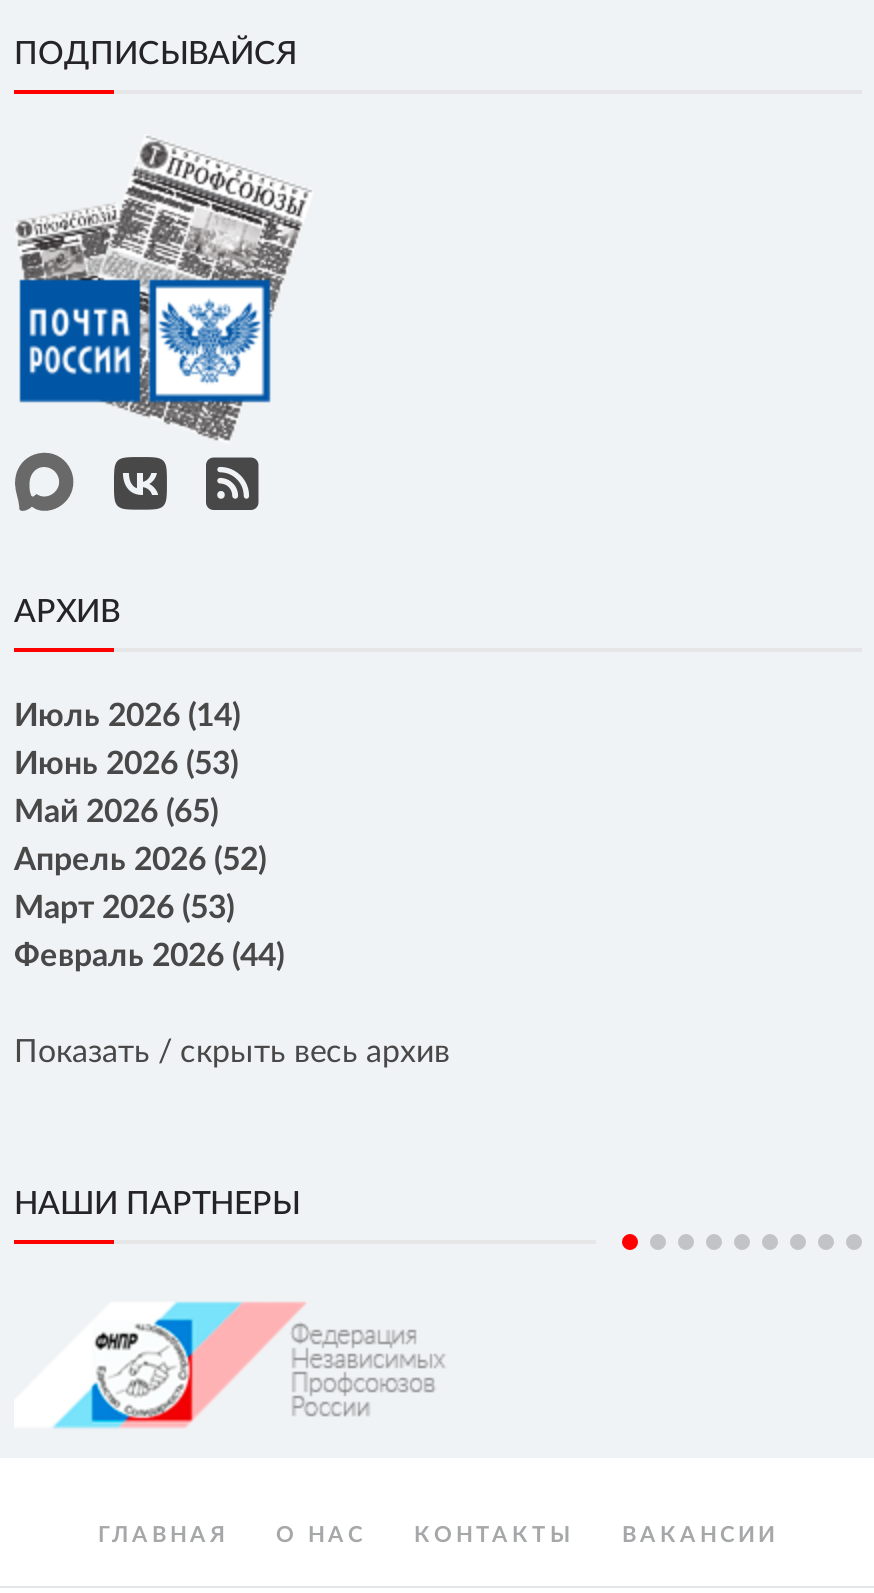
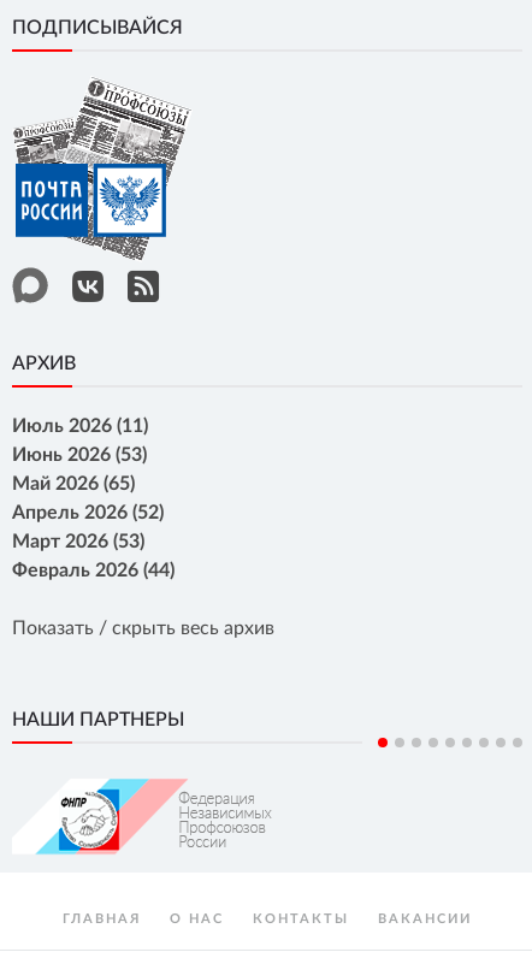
[14,700,240,732] Июль 2026 (14) -> [12,416,148,436] Июль 2026 (11)

